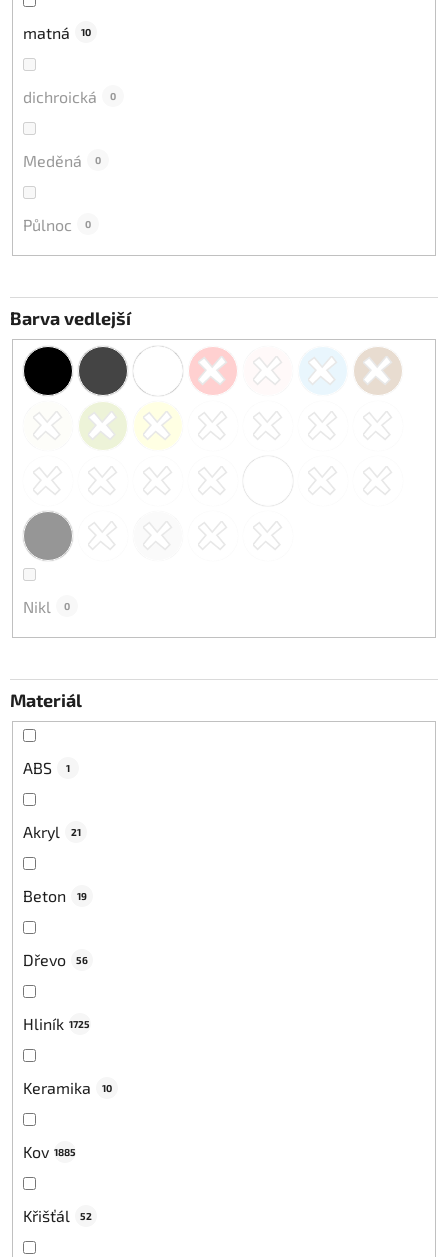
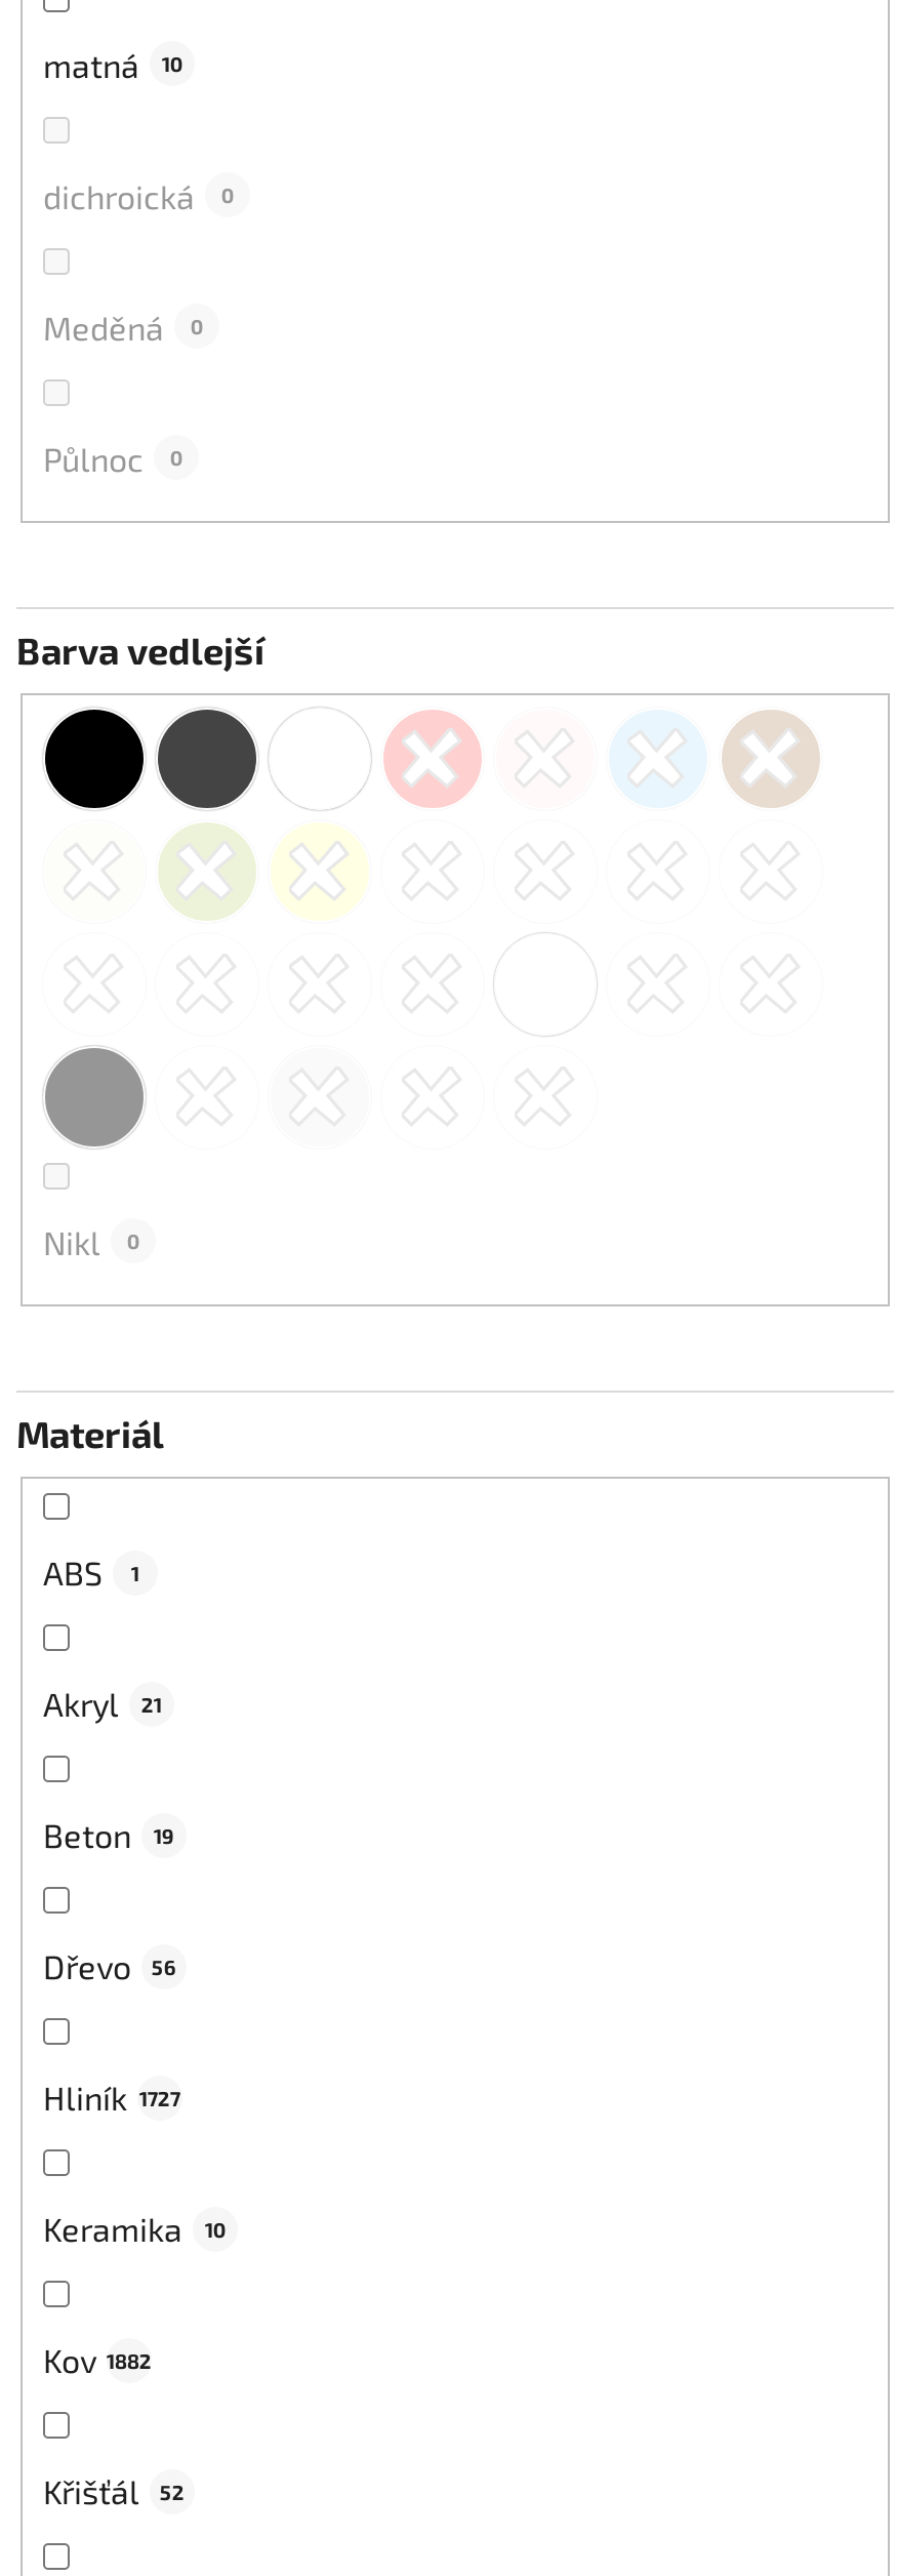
[23,1014,90,1033] Hliník 1725 -> [43,2078,180,2117] Hliník 1727
[23,1142,76,1161] Kov 1885 -> [43,2340,152,2379] Kov 1882

